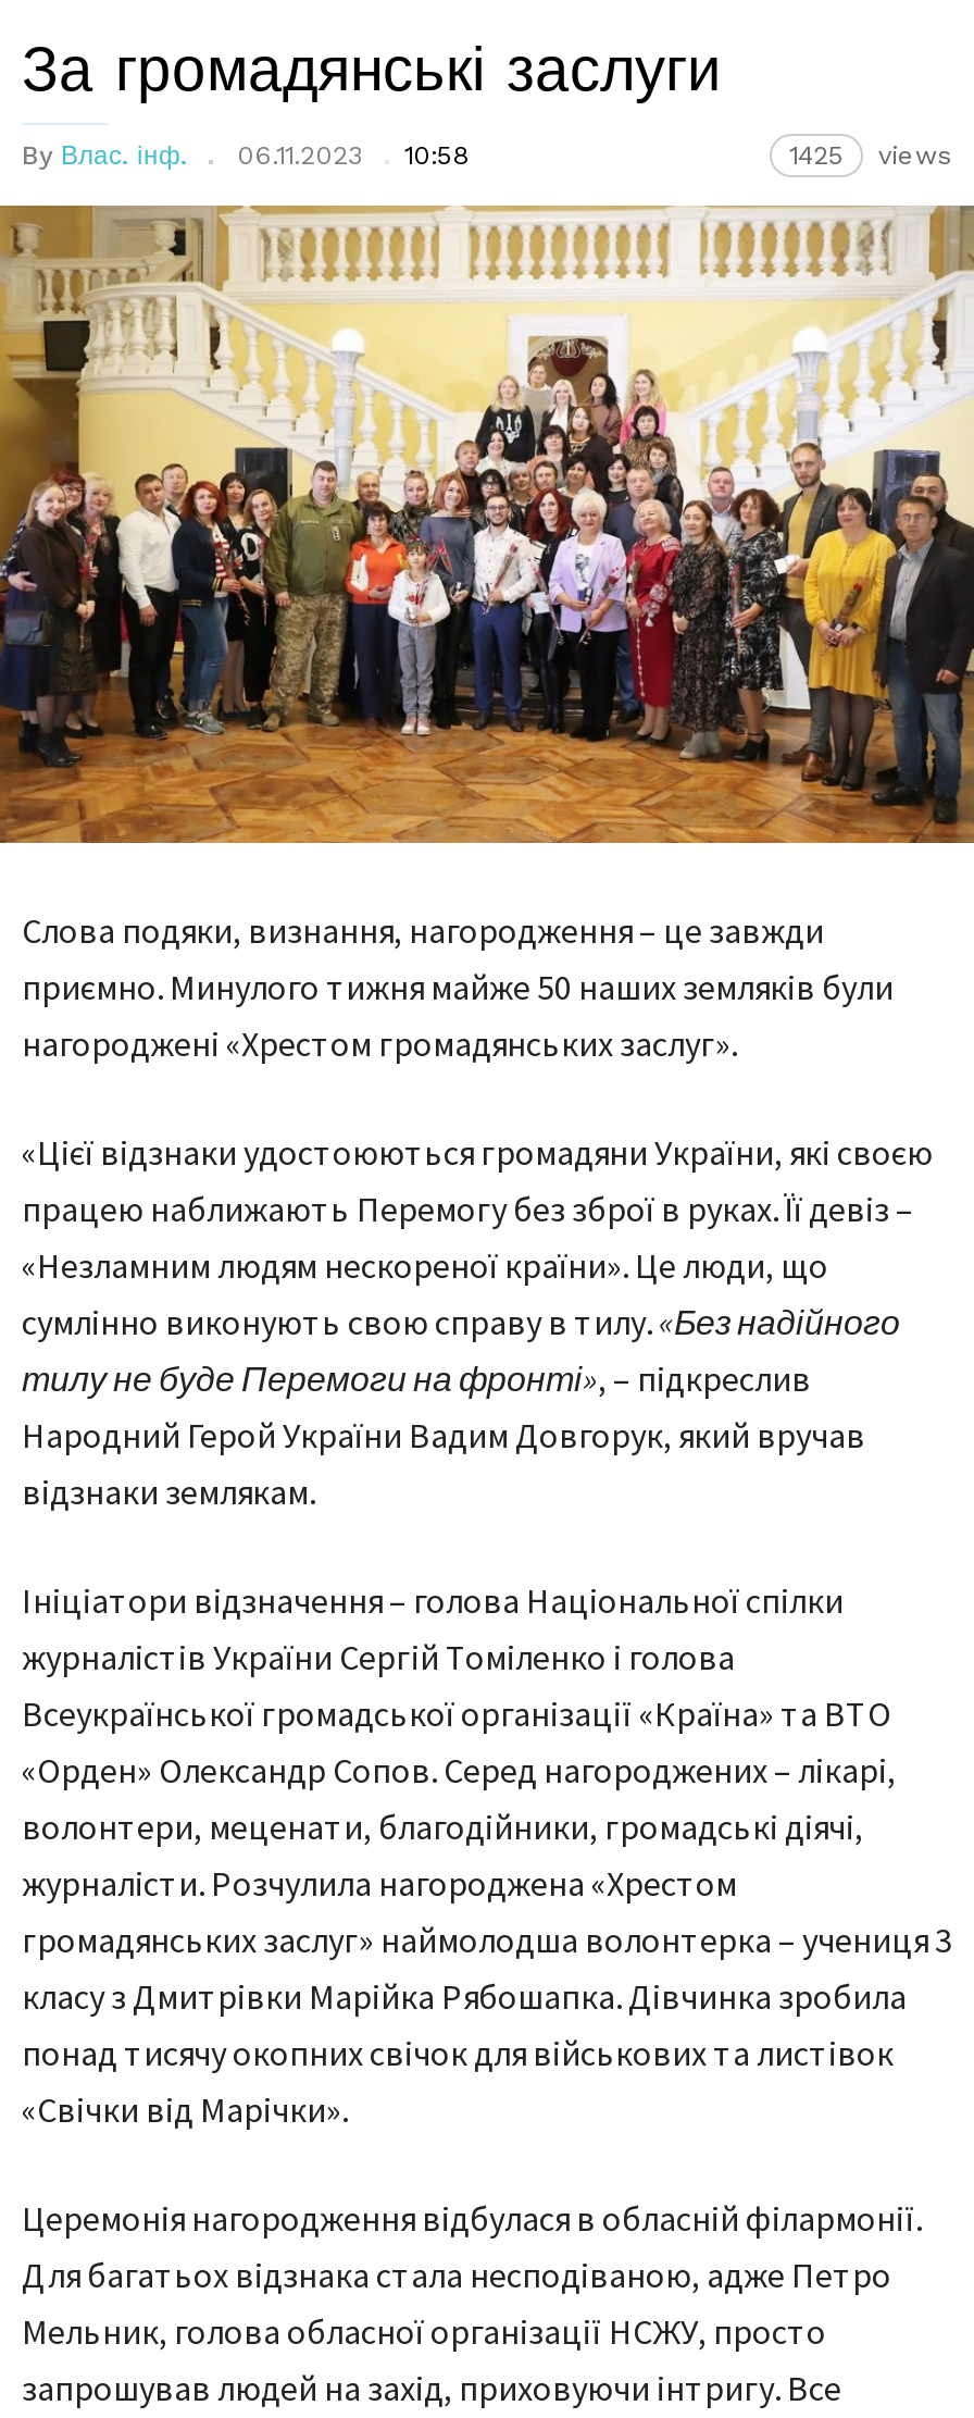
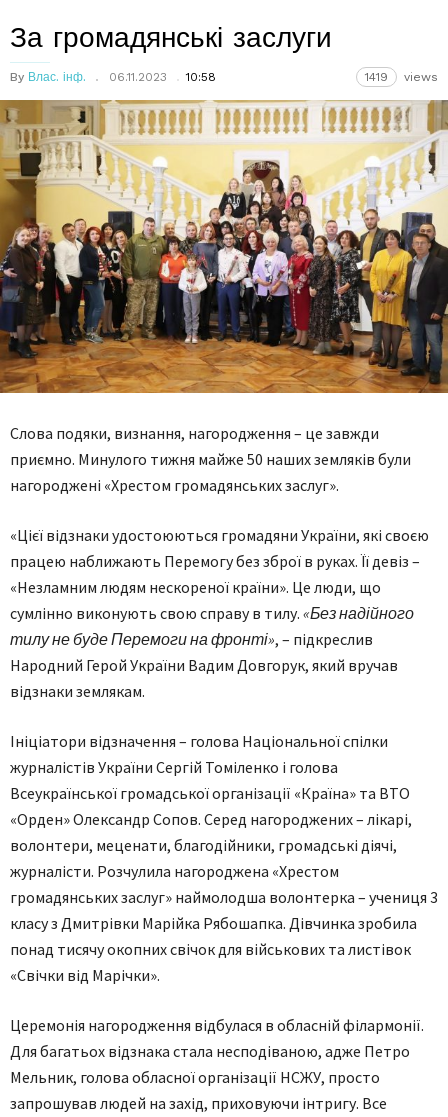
[789,140,952,171] 1425 views -> [365,70,438,84] 1419 views

